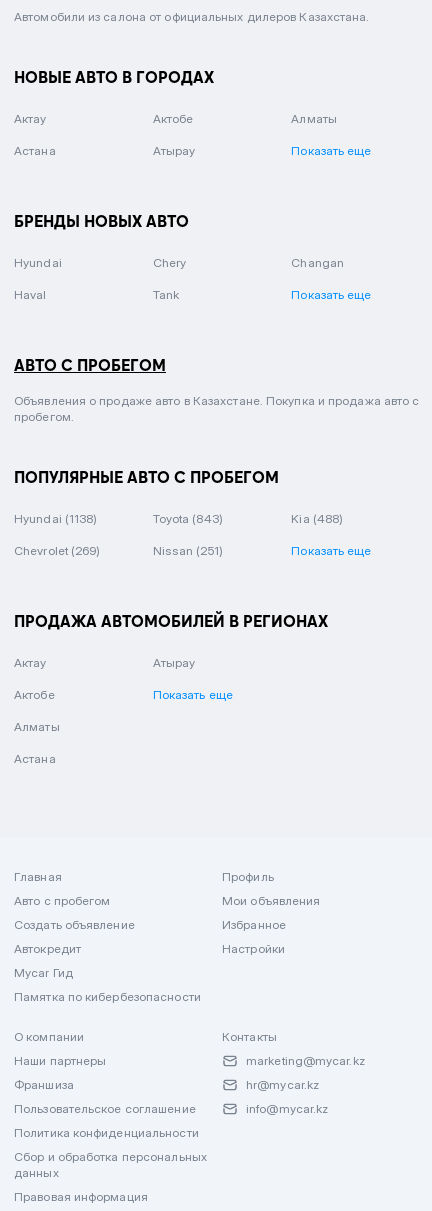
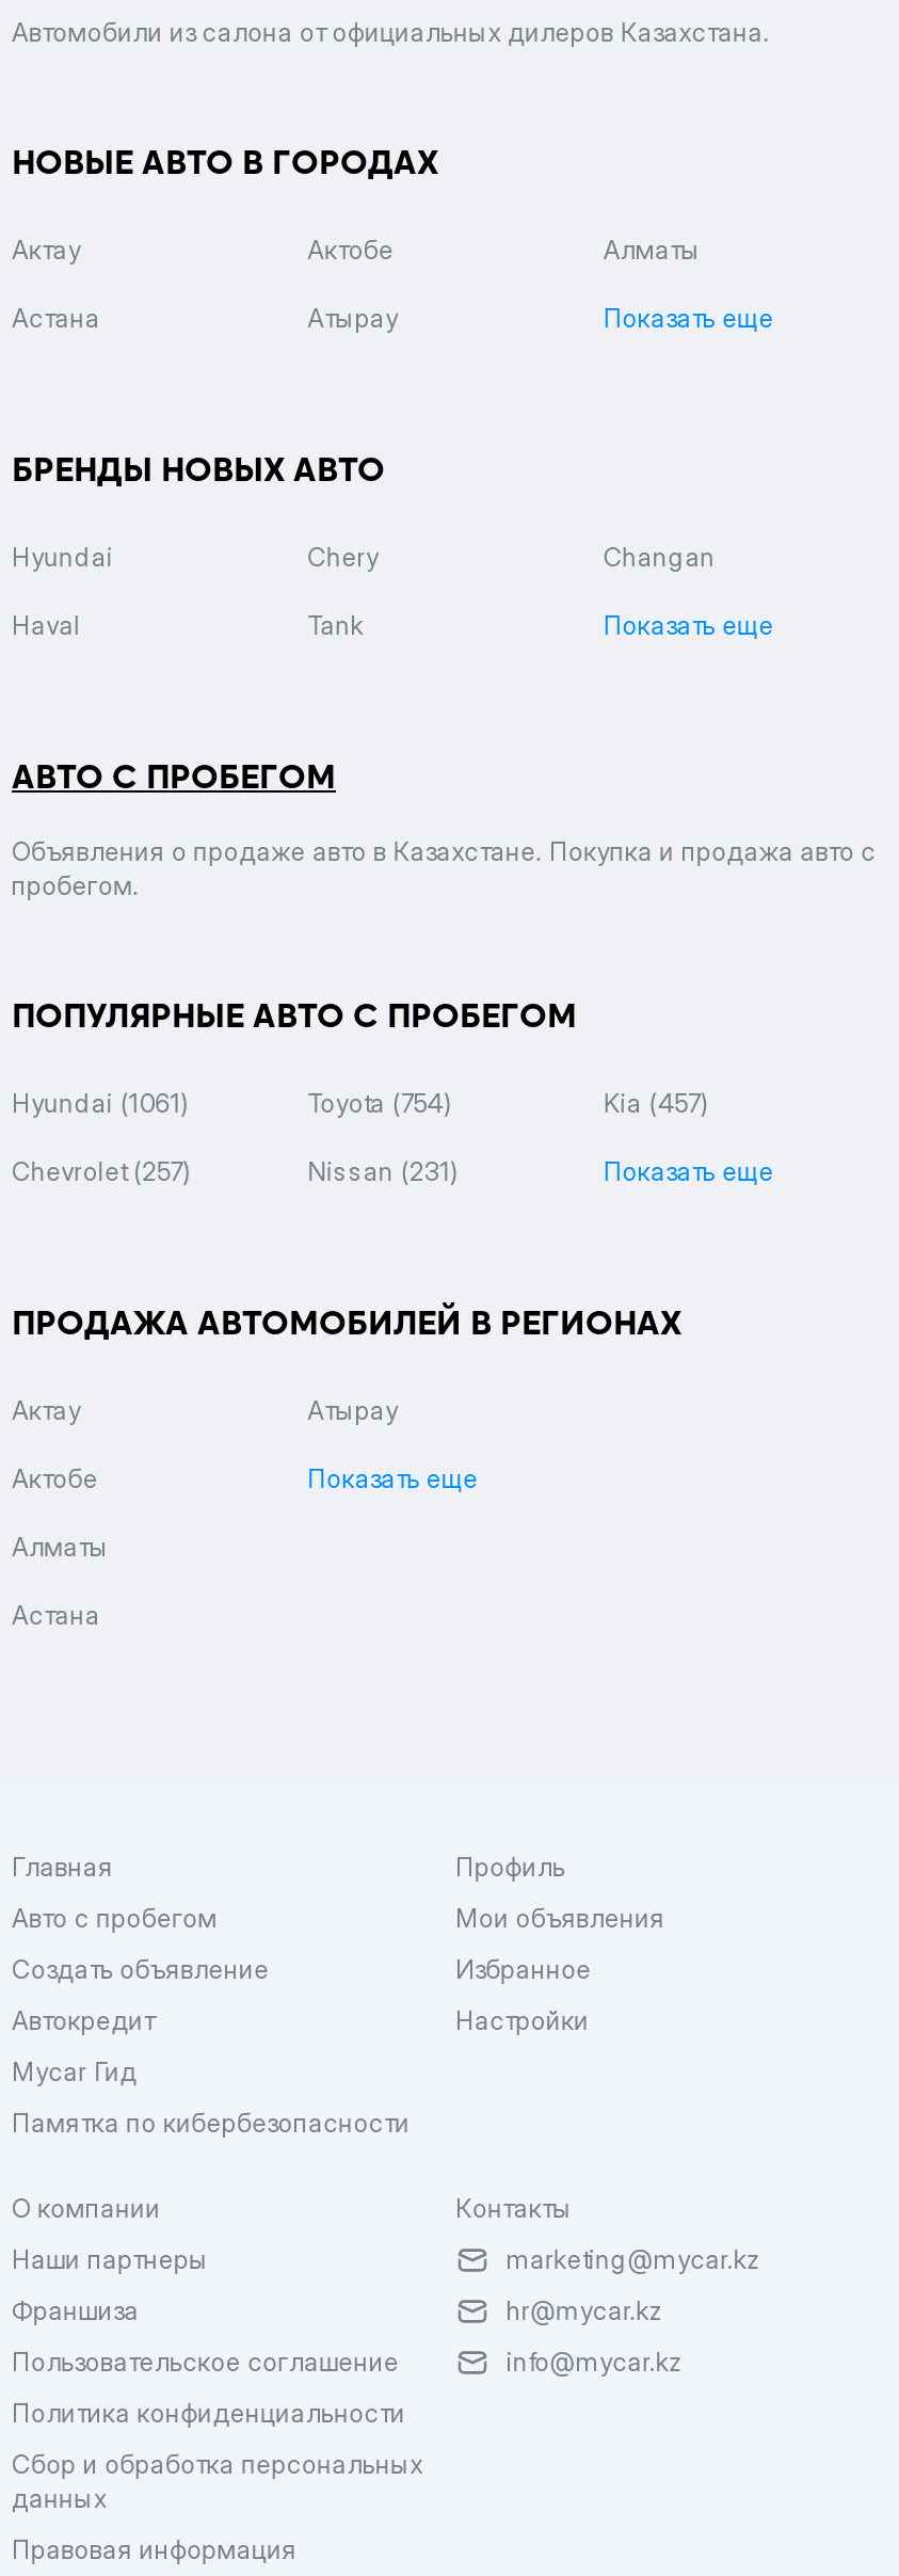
[14,511,97,526] Hyundai (1138) -> [12,1087,190,1119] Hyundai (1061)
[153,511,223,526] Toyota (843) -> [308,1087,453,1119] Toyota (754)
[291,511,343,526] Kia (488) -> [603,1087,710,1119] Kia (457)
[14,543,100,558] Chevrolet (269) -> [12,1155,192,1187] Chevrolet (257)
[153,543,223,558] Nissan (251) -> [308,1155,459,1187] Nissan (231)

